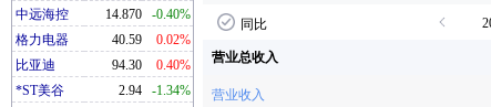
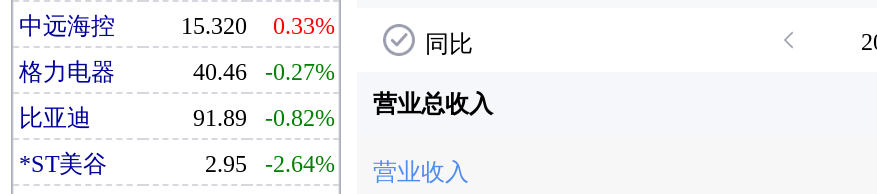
[105,7,142,22] 14.870 -> [181,12,247,40] 15.320
[152,7,191,22] -0.40% -> [273,12,335,40] 0.33%
[112,32,142,47] 40.59 -> [193,58,247,86] 40.46
[156,32,191,47] 0.02% -> [265,58,335,86] -0.27%
[112,57,142,73] 94.30 -> [193,104,247,132] 91.89
[156,57,191,73] 0.40% -> [265,104,335,132] -0.82%
[119,83,142,98] 2.94 -> [205,150,247,178] 2.95
[152,83,191,98] -1.34% -> [265,150,335,178] -2.64%

